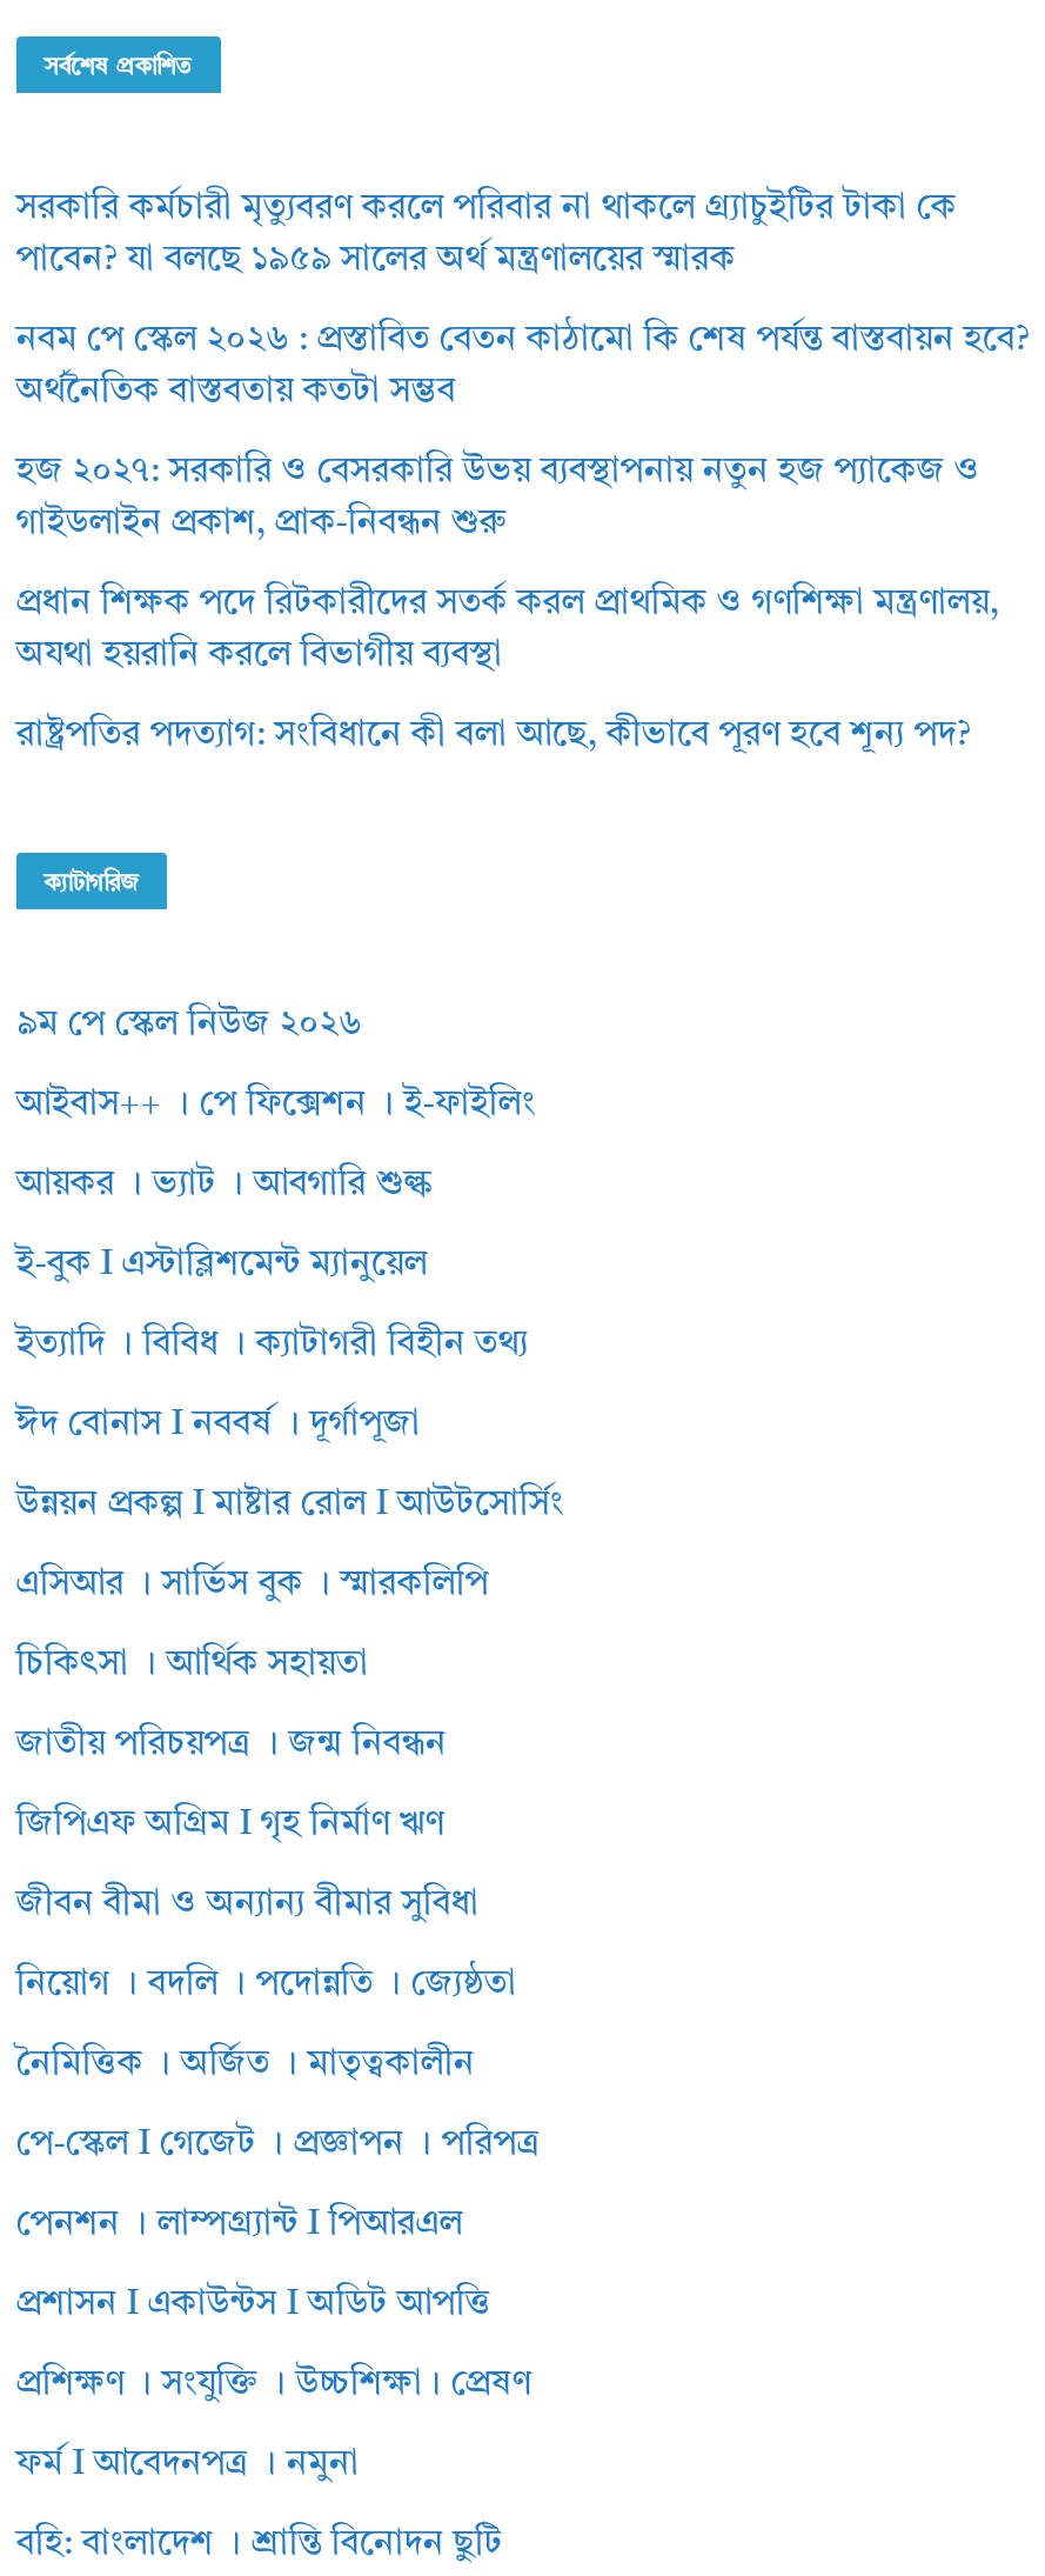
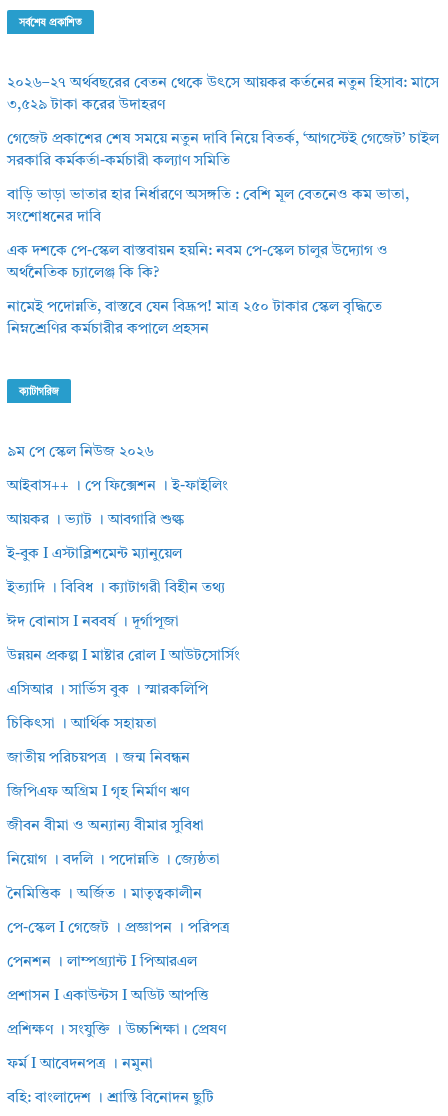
[16,192,1029,754] সরকারি কর্মচারী মৃত্যুবরণ করলে পরিবার না থাকলে গ্র্যাচুইটির টাকা কে | পাবেন? যা বলছে ১৯৫৯ সালের অর্থ মন্ত্রণালয়ের স্মারক | নবম পে স্কেল ২০২৬ : প্রস্তাবিত বেতন কাঠামো কি শেষ পর্যন্ত বাস্তবায়ন হবে? | অর্থনৈতিক বাস্তবতায় কতটা সম্ভব | হজ ২০২৭: সরকারি ও বেসরকারি উভয় ব্যবস্থাপনায় নতুন হজ প্যাকেজ ও | গাইডলাইন প্রকাশ, প্রাক-নিবন্ধন শুরু | প্রধান শিক্ষক পদে রিটকারীদের সতর্ক করল প্রাথমিক ও গণশিক্ষা মন্ত্রণালয়, | অযথা হয়রানি করলে বিভাগীয় ব্যবস্থা | রাষ্ট্রপতির পদত্যাগ: সংবিধানে কী বলা আছে, কীভাবে পূরণ হবে শূন্য পদ? -> [7,76,439,337] ২০২৬–২৭ অর্থবছরের বেতন থেকে উৎসে আয়কর কর্তনের নতুন হিসাব: মাসে | ৩,৫২৯ টাকা করের উদাহরণ | গেজেট প্রকাশের শেষ সময়ে নতুন দাবি নিয়ে বিতর্ক, ‘আগস্টেই গেজেট’ চাইল | সরকারি কর্মকর্তা-কর্মচারী কল্যাণ সমিতি | বাড়ি ভাড়া ভাতার হার নির্ধারণে অসঙ্গতি : বেশি মূল বেতনেও কম ভাতা, | সংশোধনের দাবি | এক দশকে পে-স্কেল বাস্তবায়ন হয়নি: নবম পে-স্কেল চালুর উদ্যোগ ও | অর্থনৈতিক চ্যালেঞ্জ কি কি? | নামেই পদোন্নতি, বাস্তবে যেন বিদ্রূপ! মাত্র ২৫০ টাকার স্কেল বৃদ্ধিতে | নিম্নশ্রেণির কর্মচারীর কপালে প্রহসন

